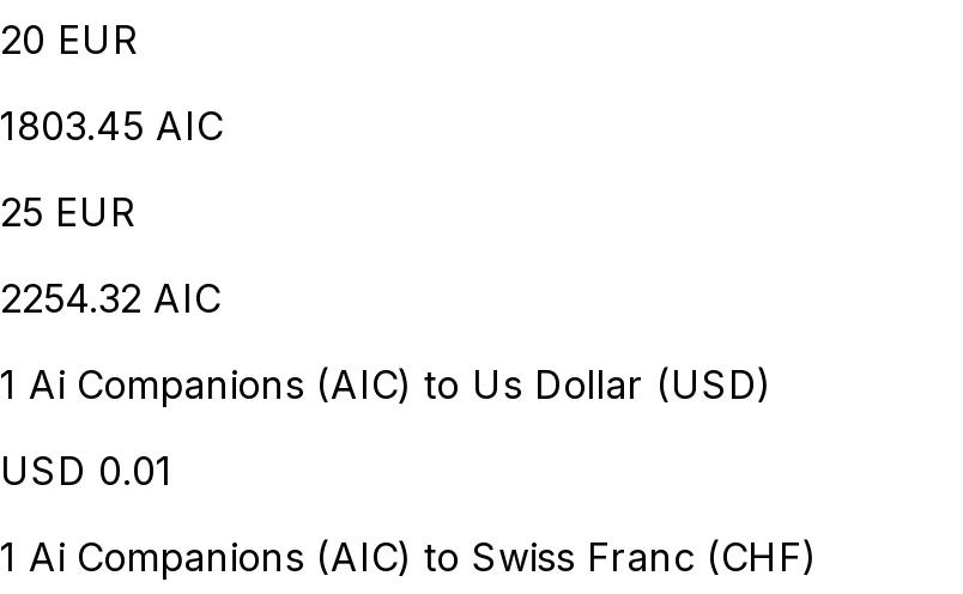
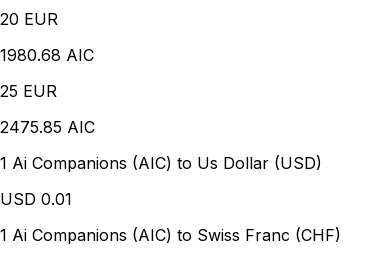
[0,102,223,150] 1803.45 AIC -> [0,45,94,65] 1980.68 AIC
[0,275,220,323] 2254.32 AIC -> [0,117,95,137] 2475.85 AIC

